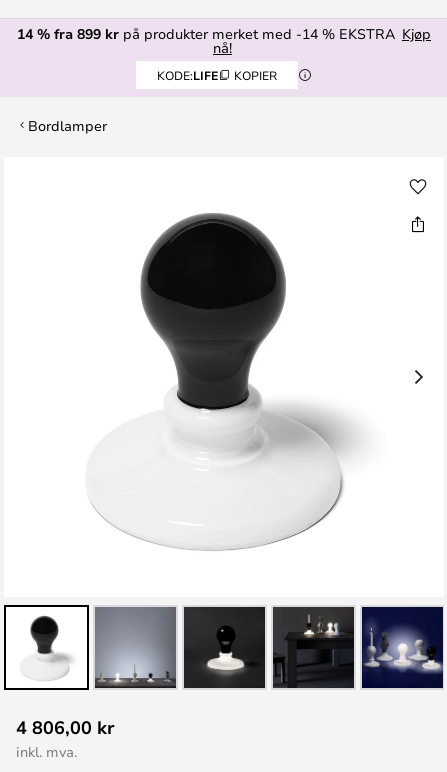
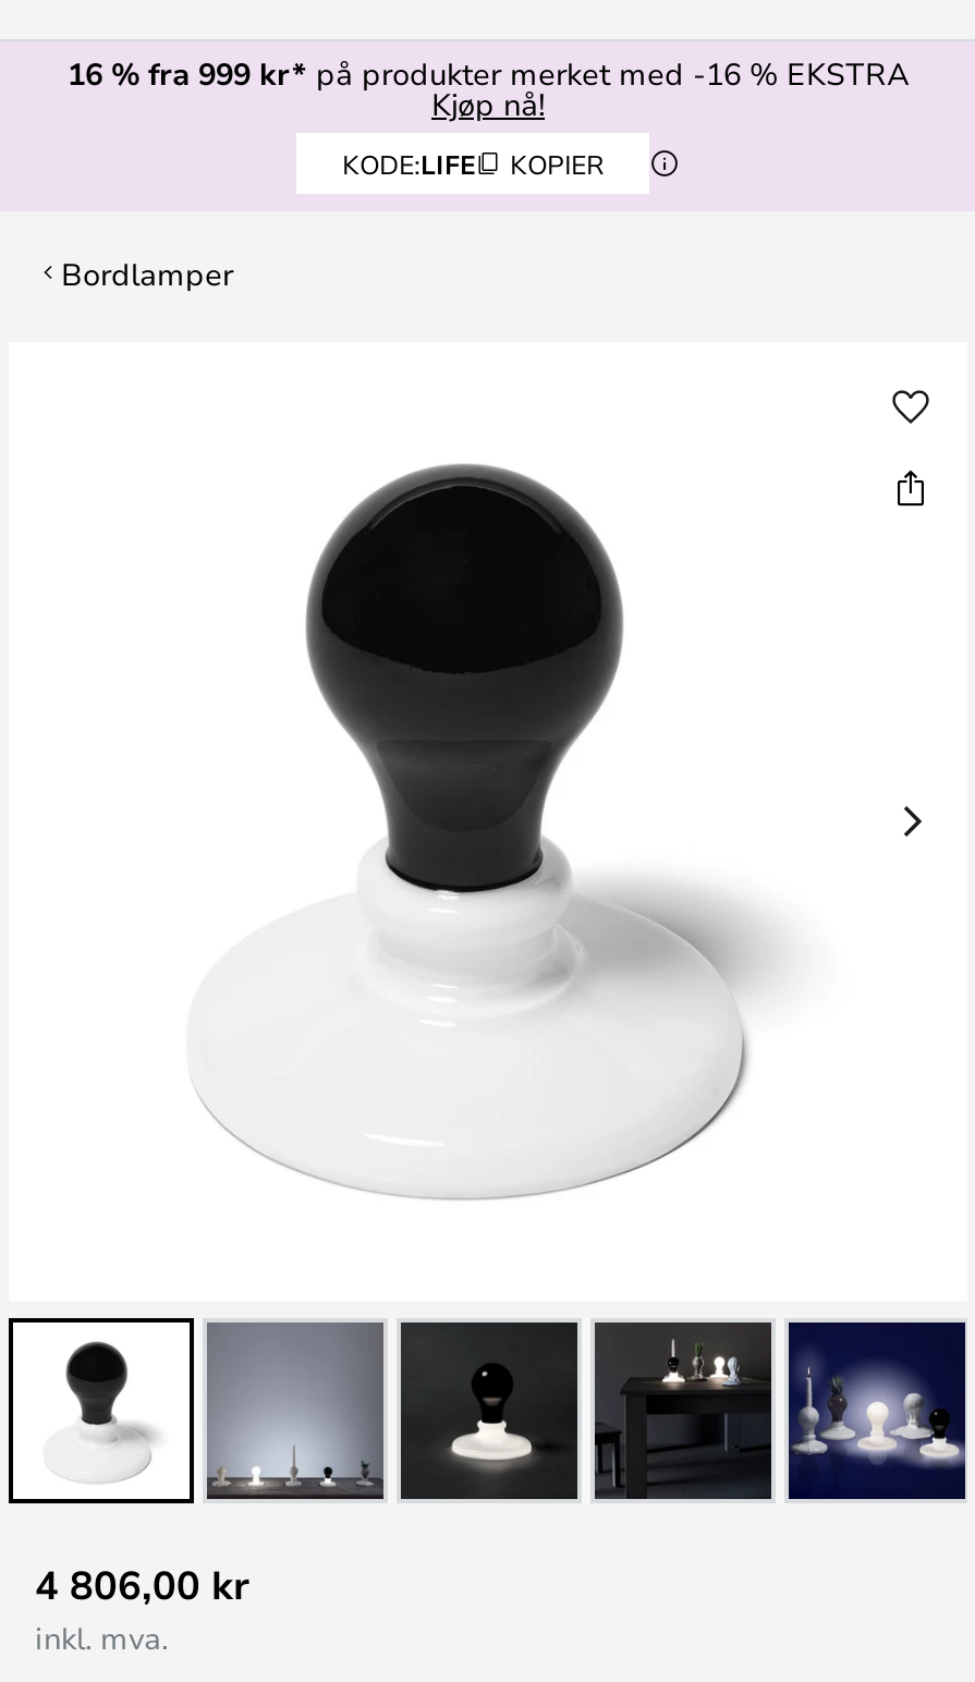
[17,24,431,57] 14 % fra 899 kr på produkter merket med -14 % EKSTRA Kjøp | nå! -> [68,52,909,124] 16 % fra 999 kr* på produkter merket med -16 % EKSTRA | Kjøp nå!

